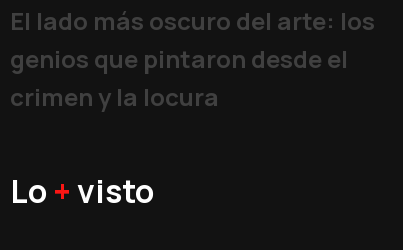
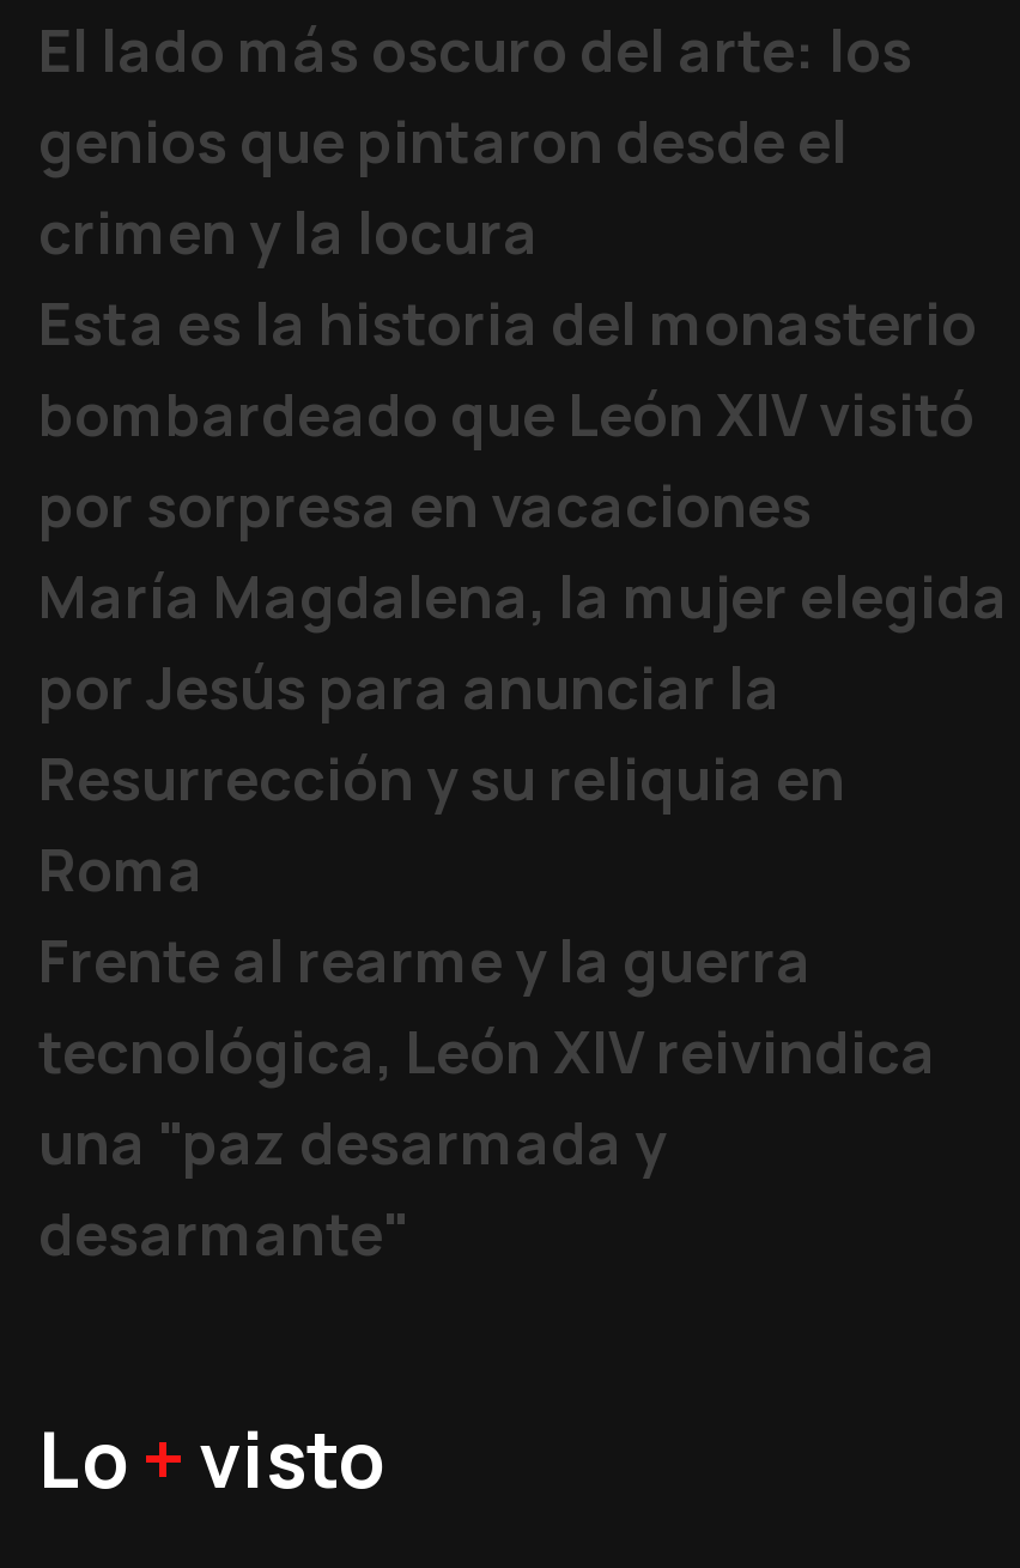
none -> [38,283,1008,1272] Esta es la historia del monasterio | bombardeado que León XIV visitó | por sorpresa en vacaciones | María Magdalena, la mujer elegida | por Jesús para anunciar la | Resurrección y su reliquia en | Roma | Frente al rearme y la guerra | tecnológica, León XIV reivindica | una "paz desarmada y | desarmante"

